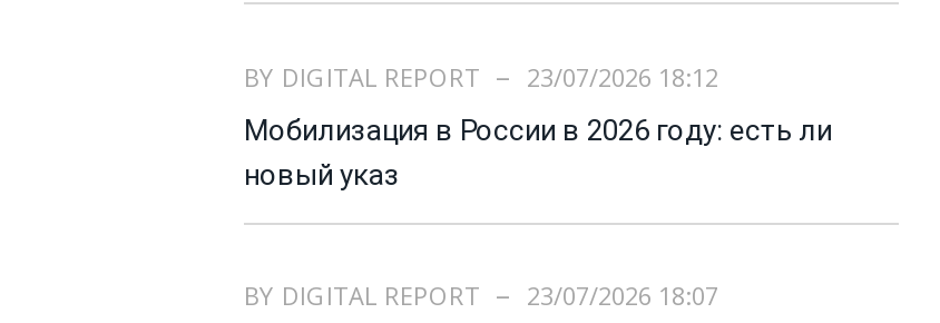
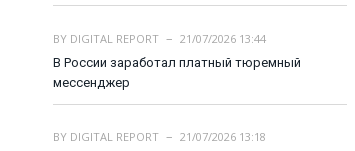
[244,59,718,92] BY DIGITAL REPORT 23/07/2026 18:12 -> [53,30,266,45] BY DIGITAL REPORT 21/07/2026 13:44
[244,112,832,190] Мобилизация в России в 2026 году: есть ли | новый указ -> [53,54,301,89] В России заработал платный тюремный | мессенджер
[244,278,718,311] BY DIGITAL REPORT 23/07/2026 18:07 -> [53,129,266,144] BY DIGITAL REPORT 21/07/2026 13:18

